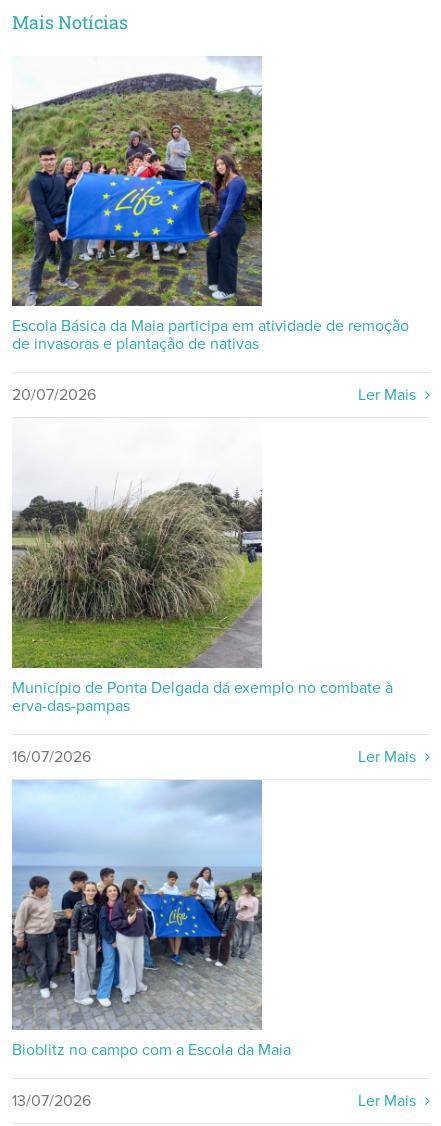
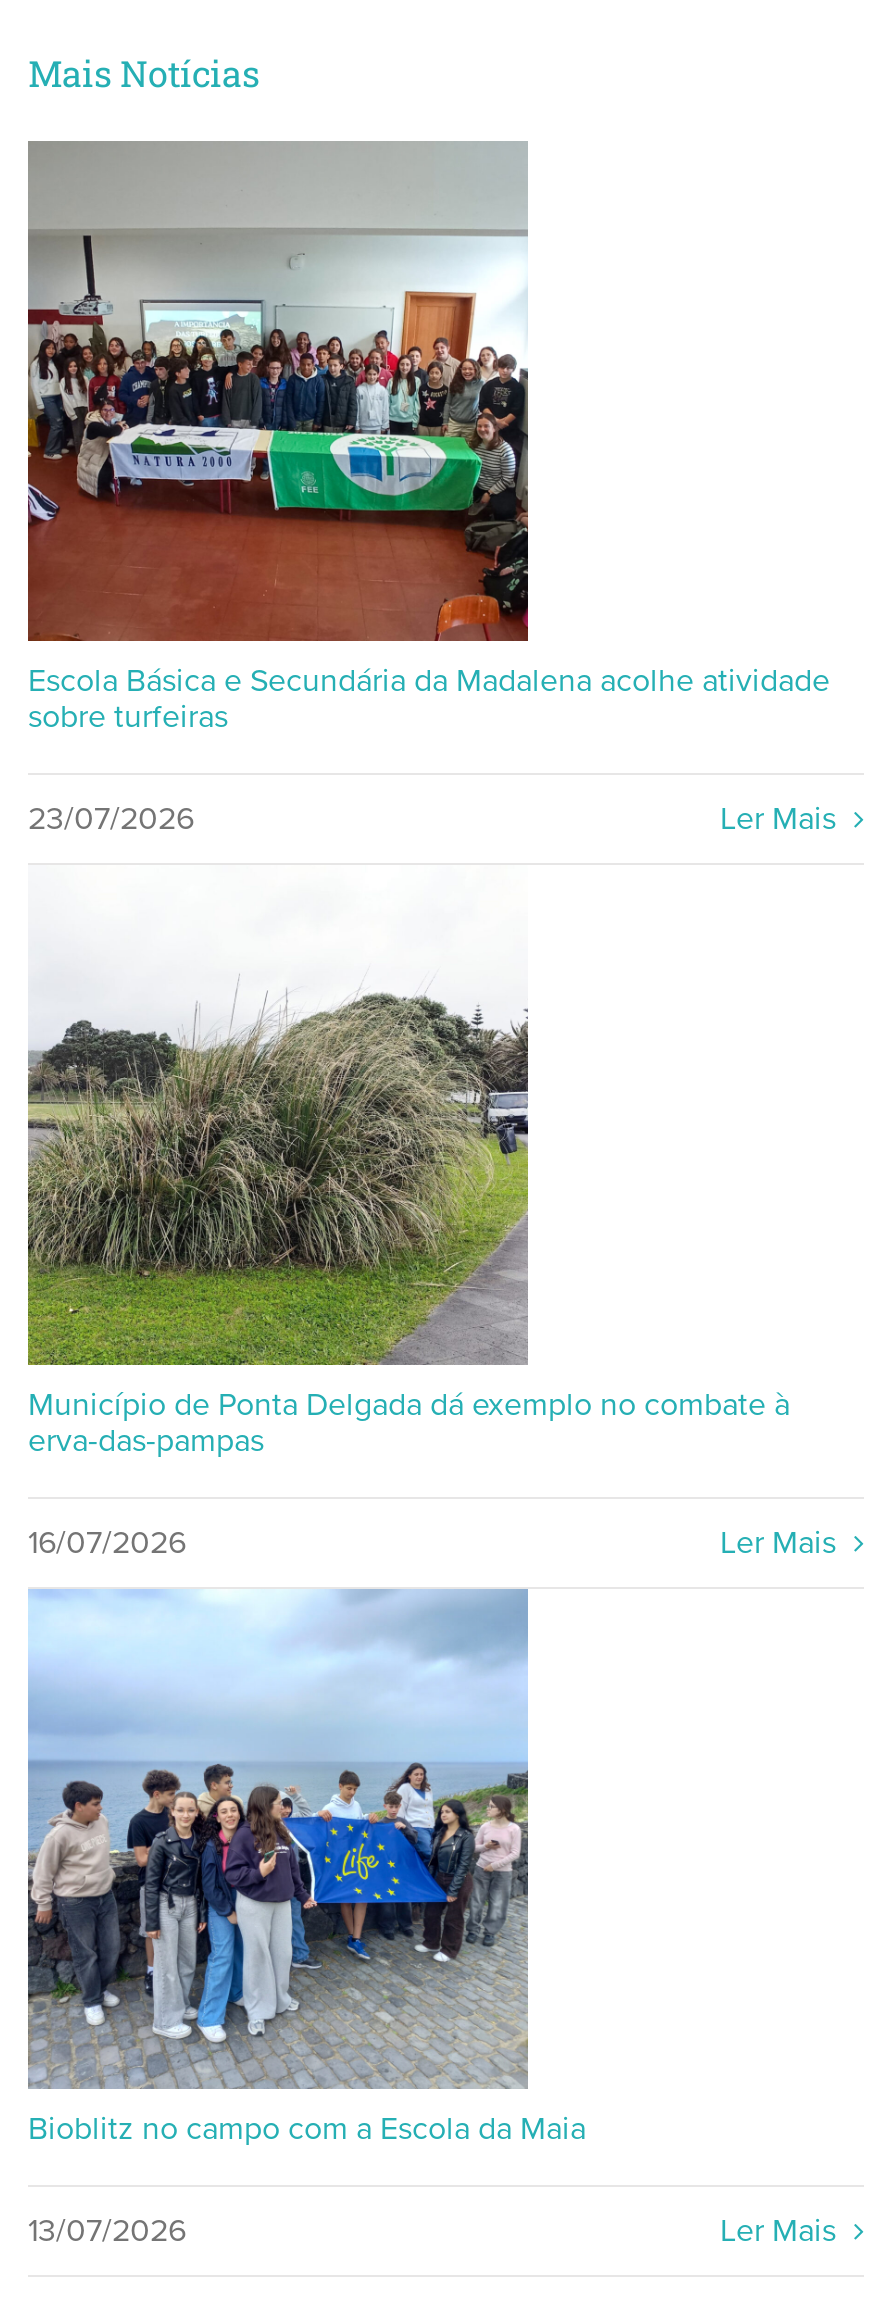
[11,56,409,354] [image] | Escola Básica da Maia participa em atividade de remoção | de invasoras e plantação de nativas -> [26,139,830,737] [image] | Escola Básica e Secundária da Madalena acolhe atividade | sobre turfeiras
[12,385,96,405] 20/07/2026 -> [28,799,194,839] 23/07/2026

